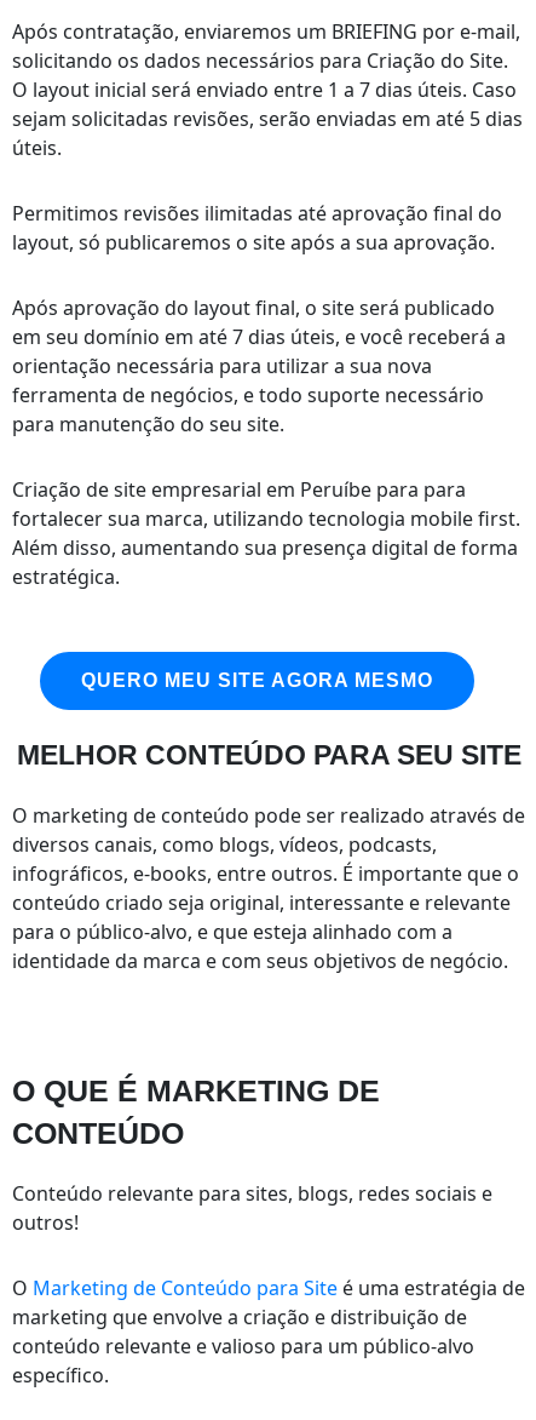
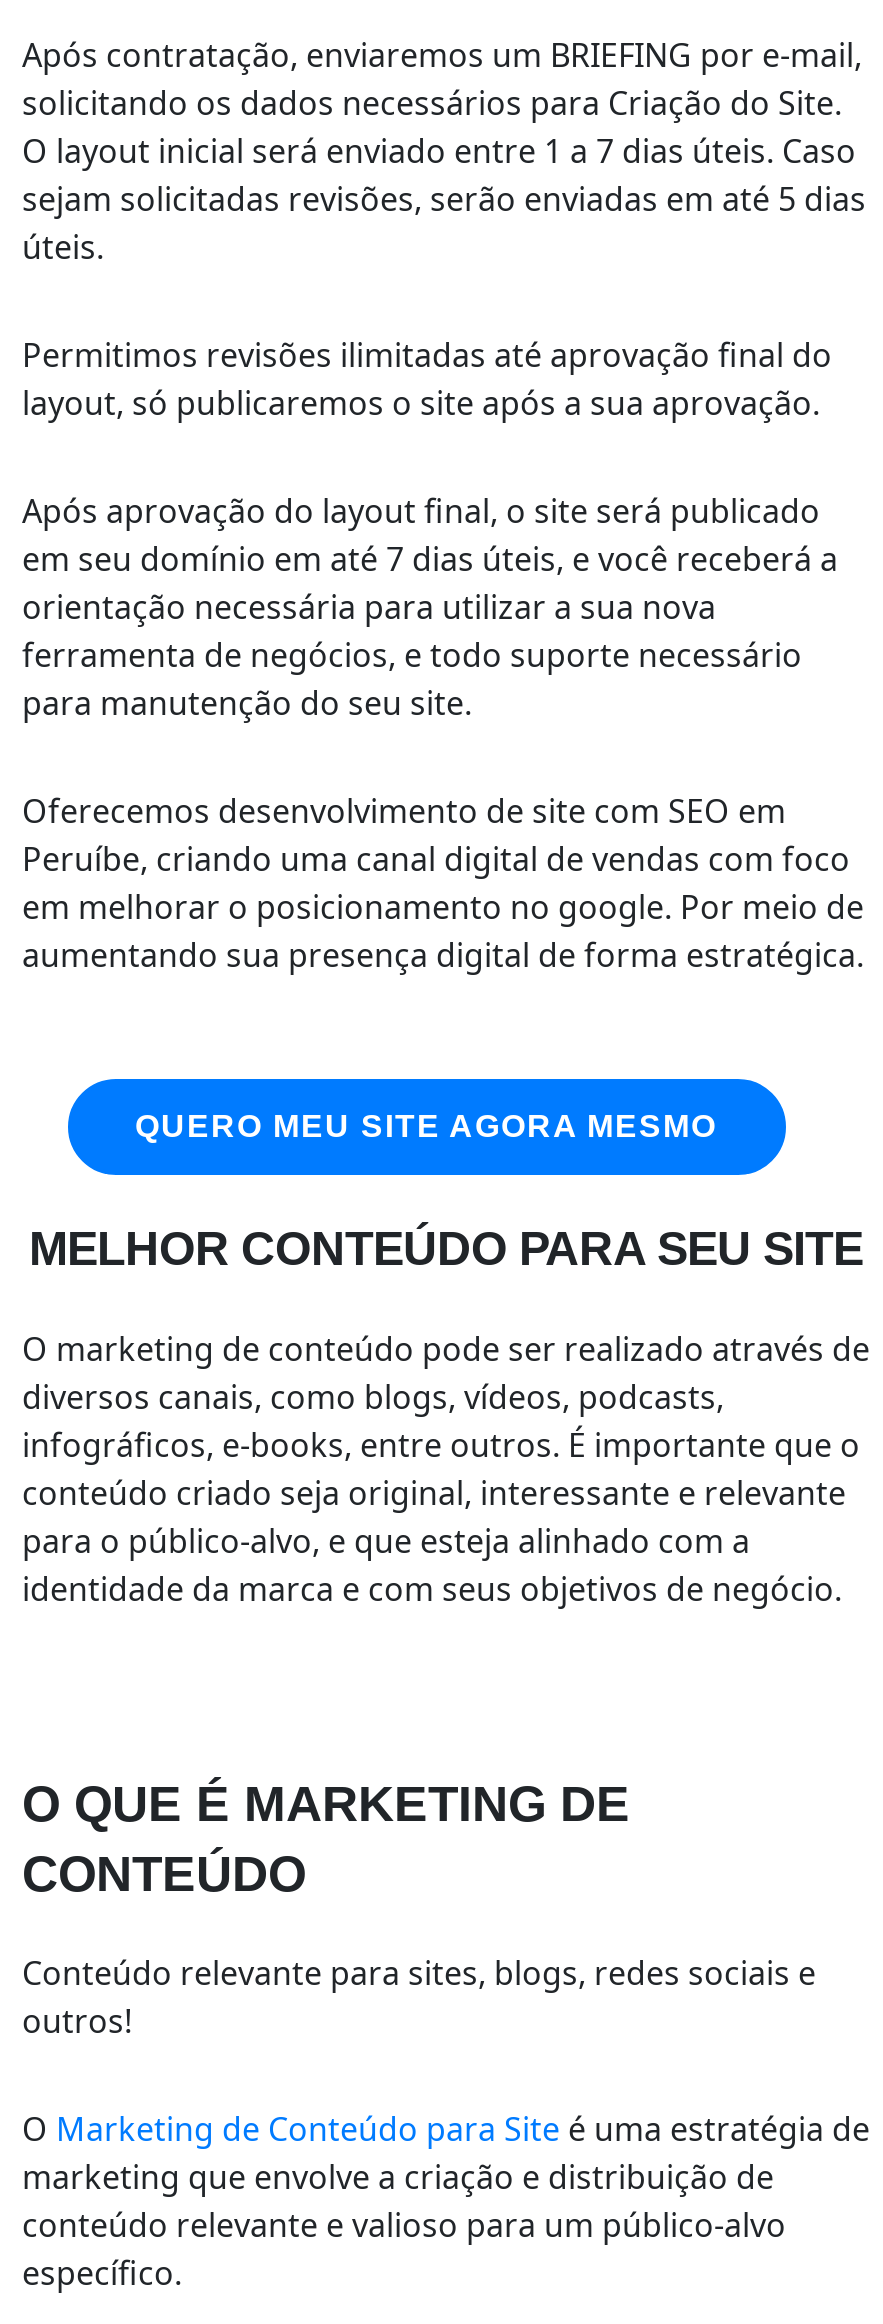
[12,476,520,590] Criação de site empresarial em Peruíbe para para | fortalecer sua marca, utilizando tecnologia mobile first. | Além disso, aumentando sua presença digital de forma | estratégica. -> [22,789,864,977] Oferecemos desenvolvimento de site com SEO em | Peruíbe, criando uma canal digital de vendas com foco | em melhorar o posicionamento no google. Por meio de | aumentando sua presença digital de forma estratégica.

